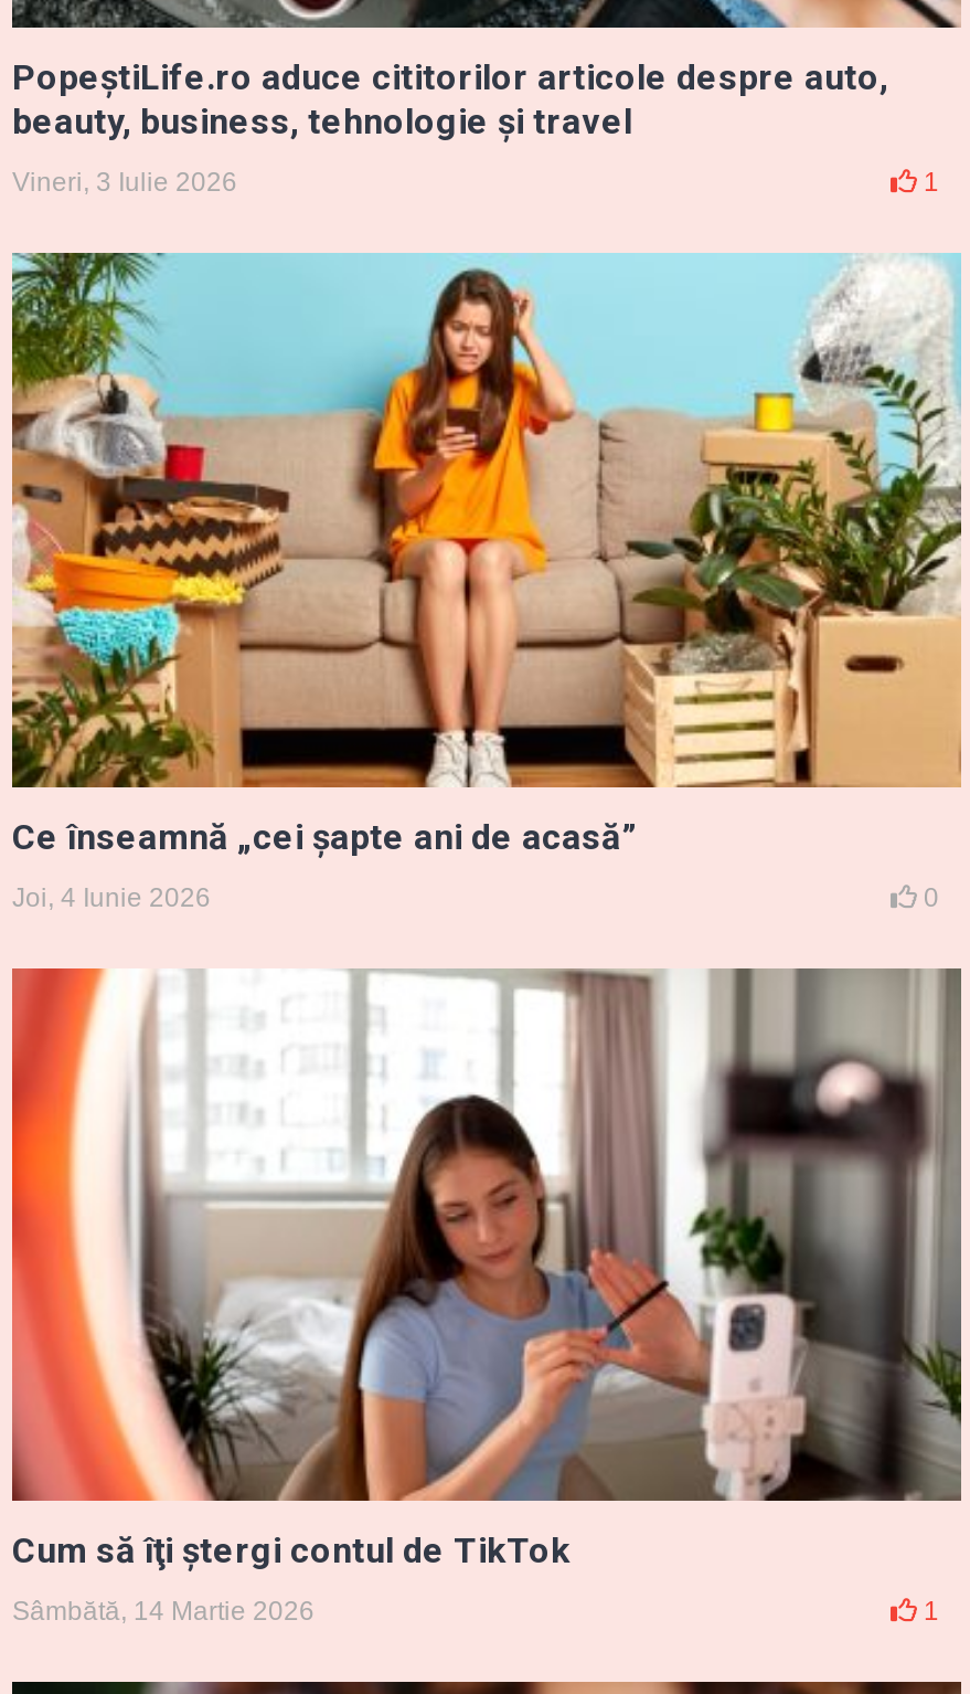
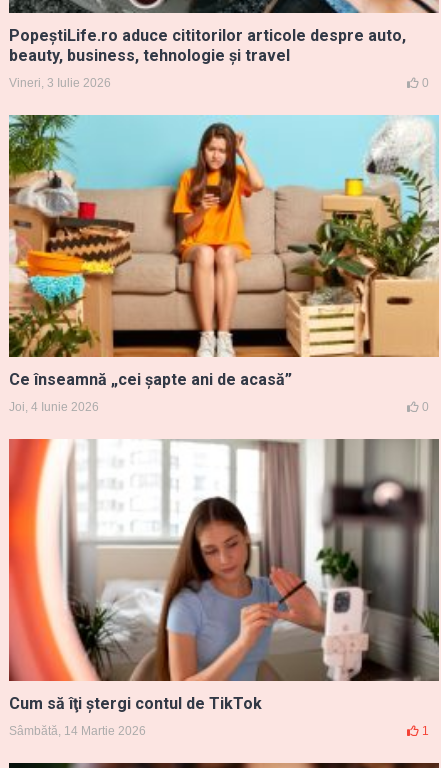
[924,168,939,199] 1 -> [422,76,429,90] 0

